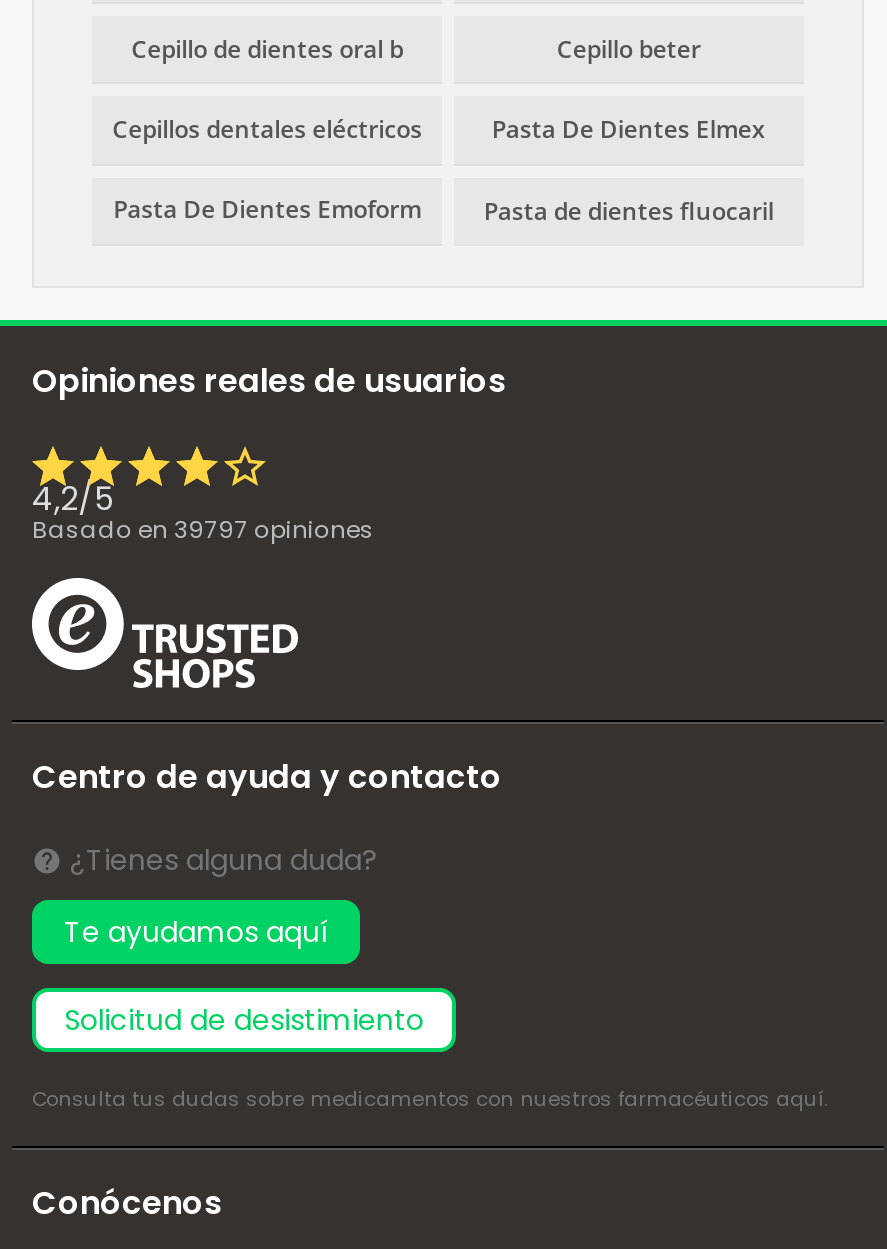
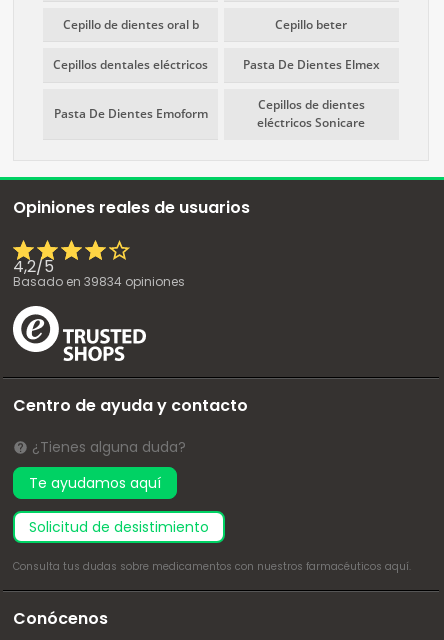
[484,194,774,228] Pasta de dientes fluocaril -> [257,96,365,131] Cepillos de dientes | eléctricos Sonicare
[32,513,374,547] Basado en 39797 opiniones -> [13,273,185,290] Basado en 39834 opiniones

